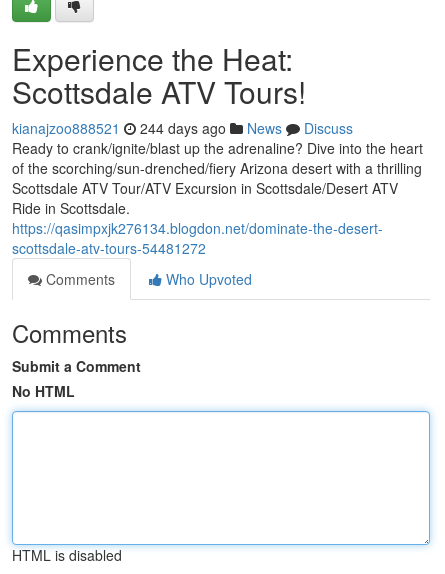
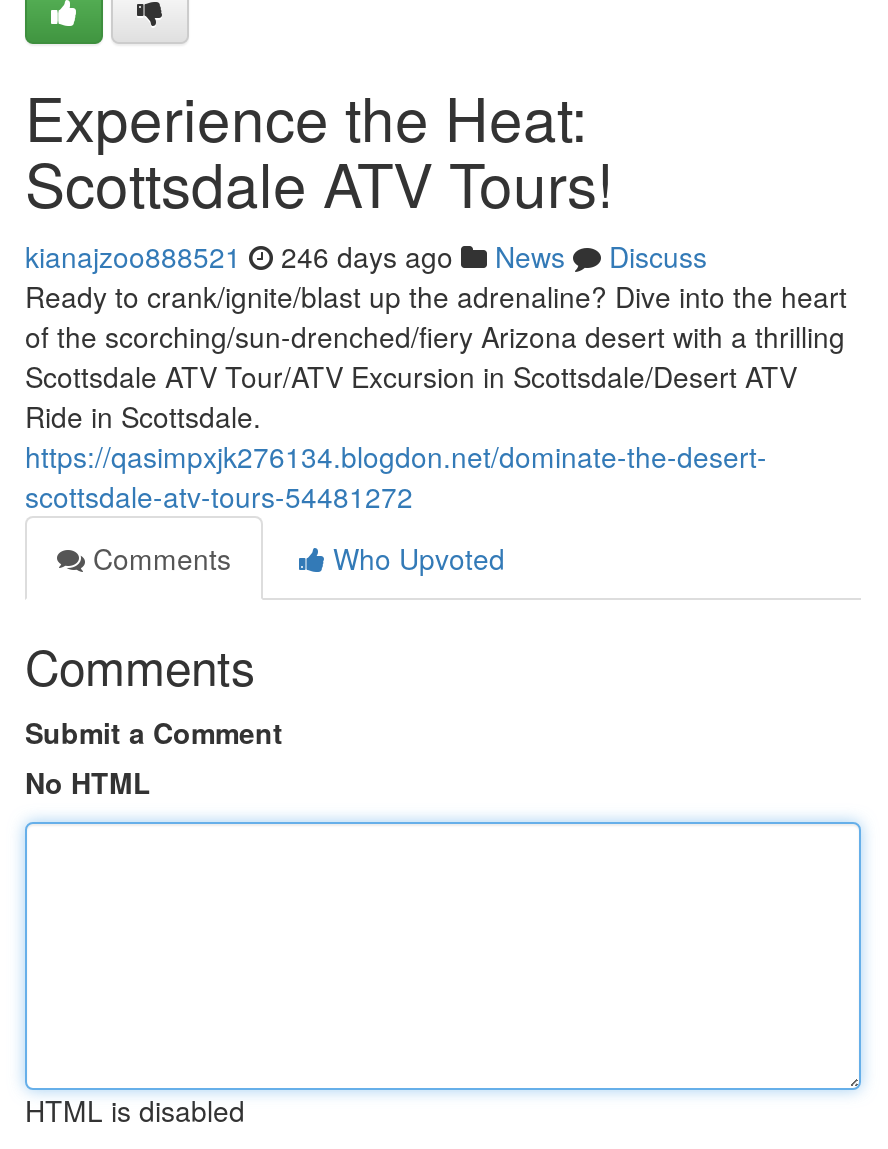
[12,118,353,138] kianajzoo888521 244 days ago News Discuss -> [25,236,707,276] kianajzoo888521 246 days ago News Discuss

